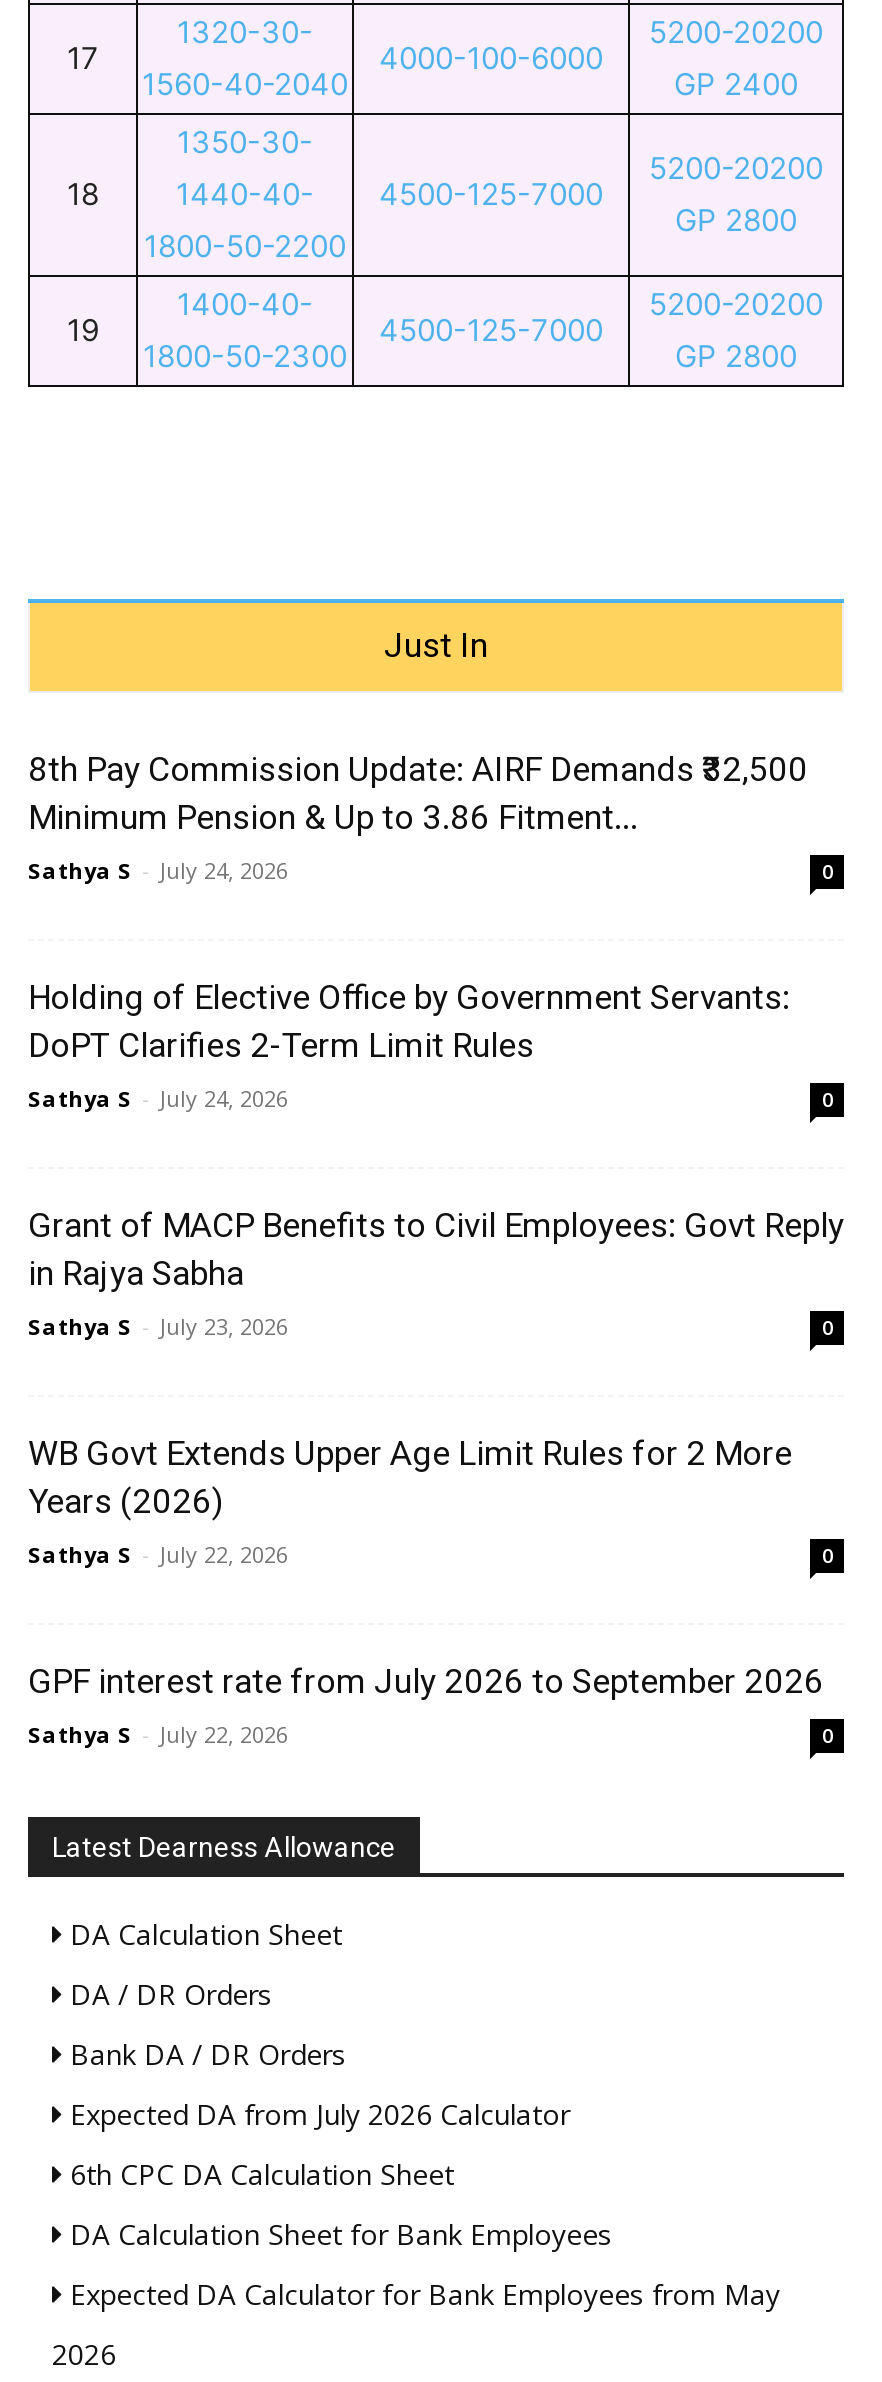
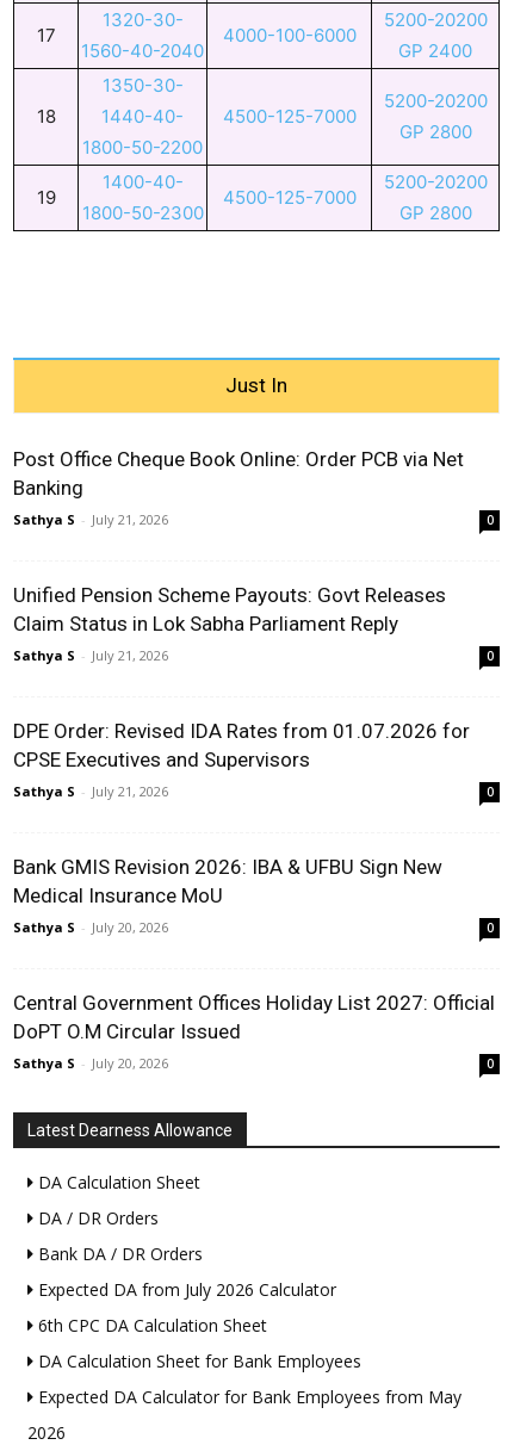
[28,749,808,885] 8th Pay Commission Update: AIRF Demands ₹32,500 | Minimum Pension & Up to 3.86 Fitment... | Sathya S - July 24, 2026 -> [13,447,464,528] Post Office Cheque Book Online: Order PCB via Net | Banking | Sathya S - July 21, 2026
[28,977,790,1113] Holding of Elective Office by Government Servants: | DoPT Clarifies 2-Term Limit Rules | Sathya S - July 24, 2026 -> [13,583,446,664] Unified Pension Scheme Payouts: Govt Releases | Claim Status in Lok Sabha Parliament Reply | Sathya S - July 21, 2026
[28,1205,844,1341] Grant of MACP Benefits to Civil Employees: Govt Reply | in Rajya Sabha | Sathya S - July 23, 2026 -> [13,719,470,800] DPE Order: Revised IDA Rates from 01.07.2026 for | CPSE Executives and Supervisors | Sathya S - July 21, 2026
[28,1433,792,1569] WB Govt Extends Upper Age Limit Rules for 2 More | Years (2026) | Sathya S - July 22, 2026 -> [13,855,442,936] Bank GMIS Revision 2026: IBA & UFBU Sign New | Medical Insurance MoU | Sathya S - July 20, 2026
[28,1661,824,1749] GPF interest rate from July 2026 to September 2026 | Sathya S - July 22, 2026 -> [13,991,495,1072] Central Government Offices Holiday List 2027: Official | DoPT O.M Circular Issued | Sathya S - July 20, 2026

